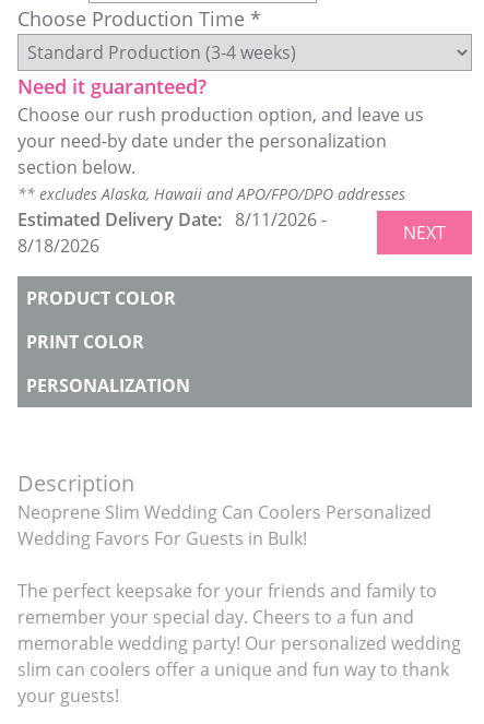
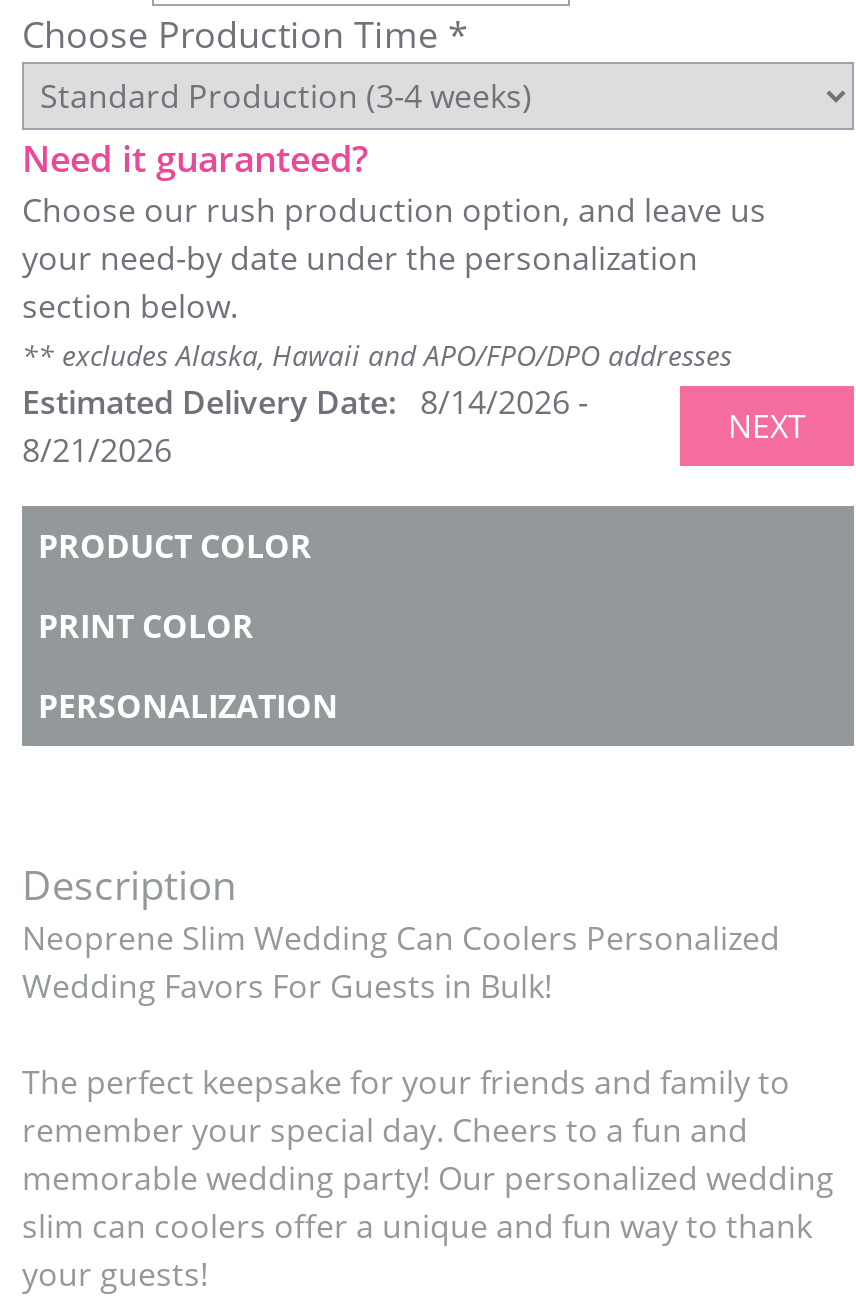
[17,207,327,231] Estimated Delivery Date: 8/11/2026 - -> [22,379,588,423] Estimated Delivery Date: 8/14/2026 -
[17,233,99,257] 8/18/2026 -> [22,427,172,471] 8/21/2026

